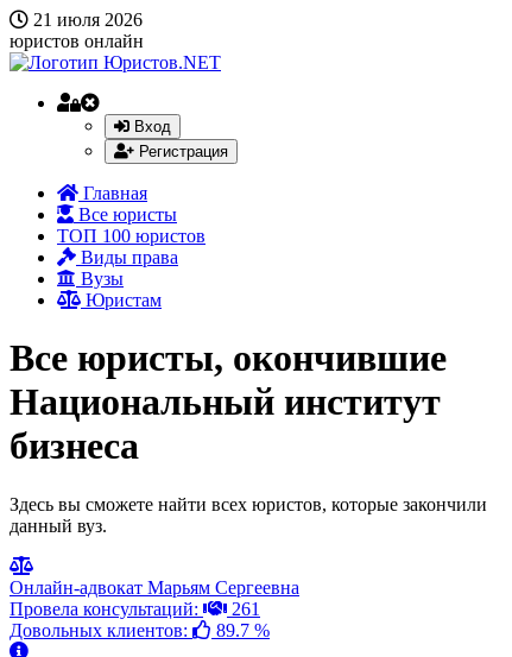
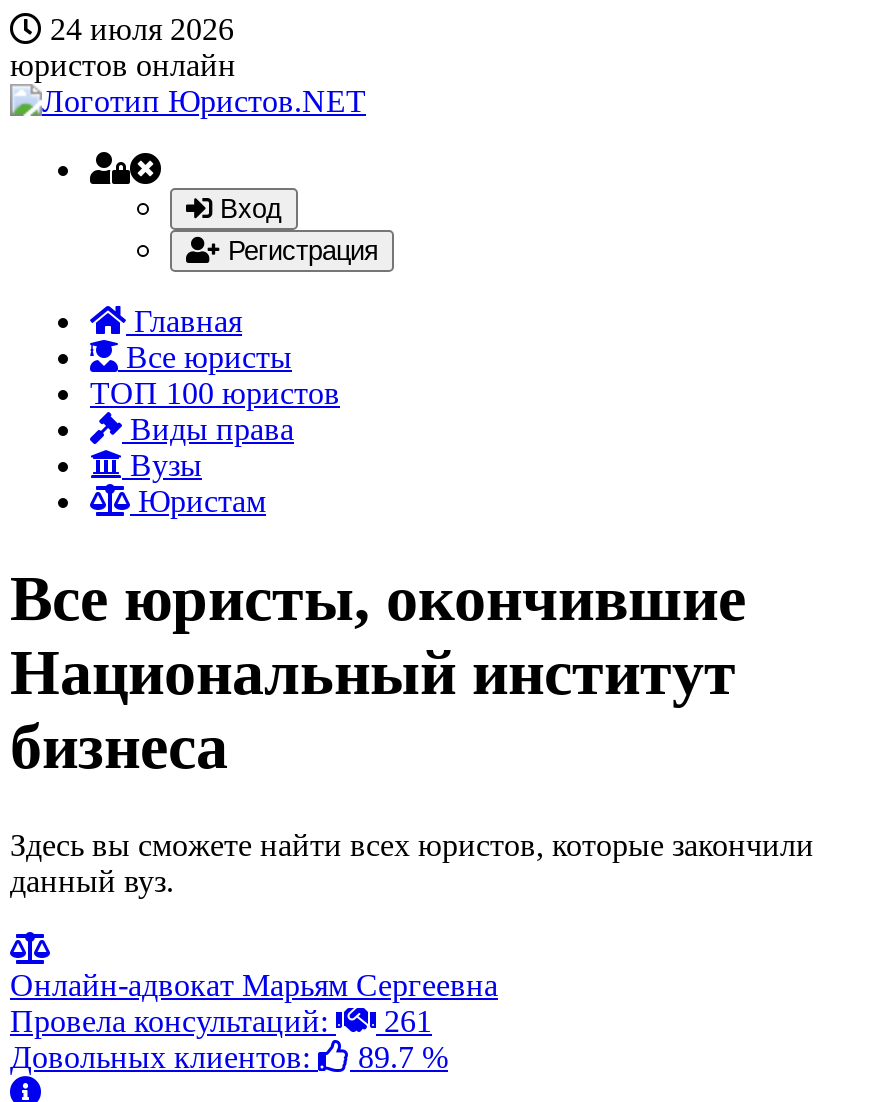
[29,10,143,30] 21 июля 2026 -> [42,12,234,46] 24 июля 2026

